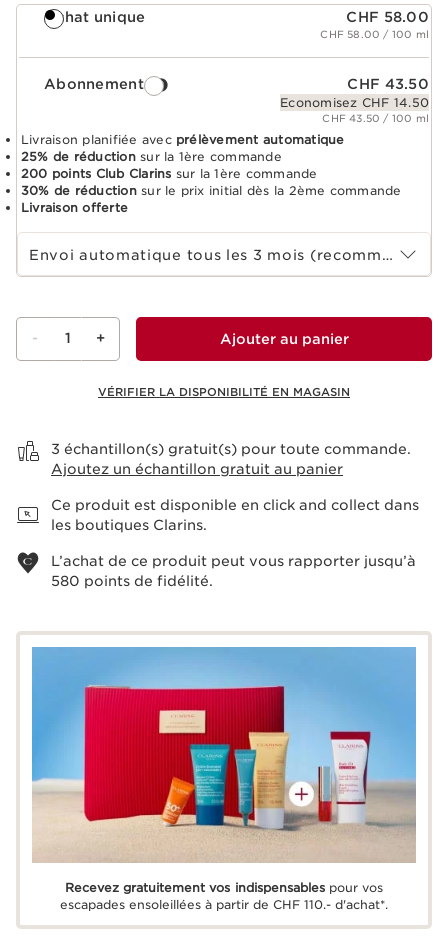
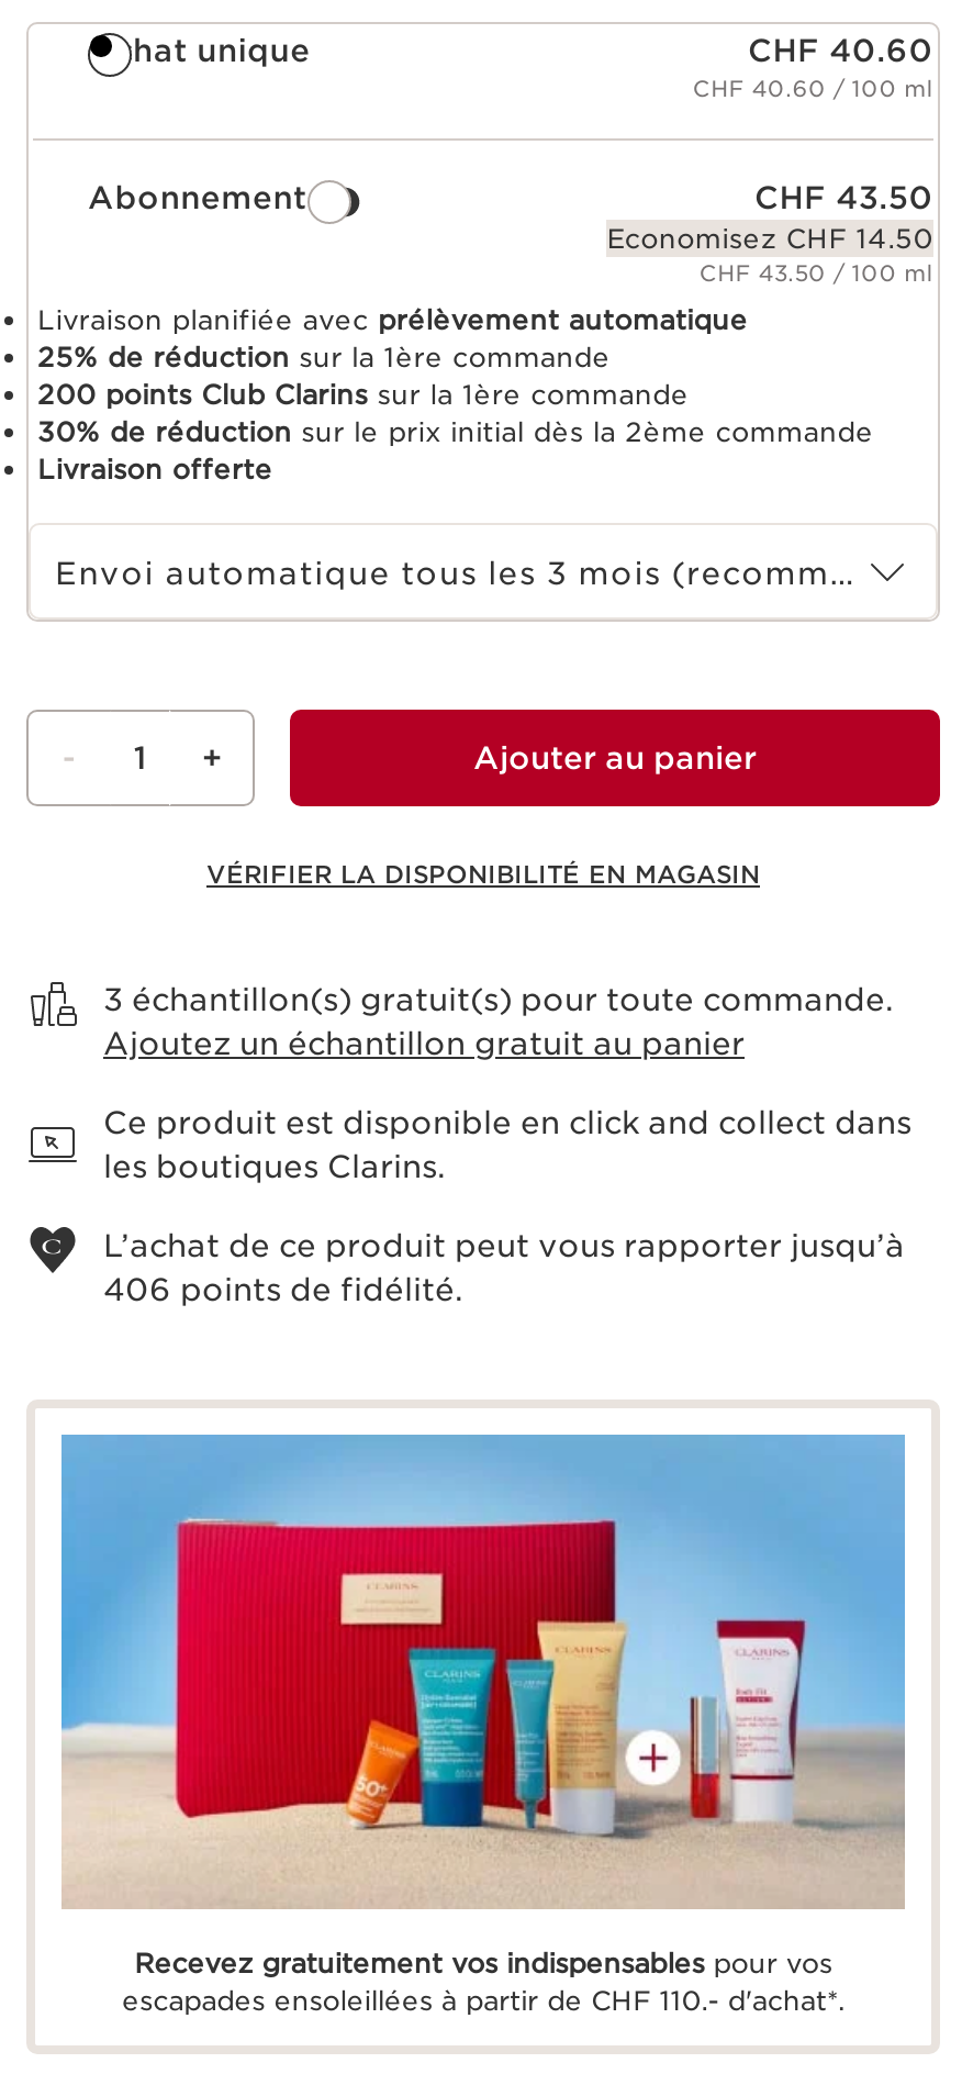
[346,8,429,24] CHF 58.00 -> [748,34,933,69] CHF 40.60
[320,27,429,39] CHF 58.00 / 100 ml -> [693,76,933,102] CHF 40.60 / 100 ml
[51,572,213,588] 580 points de fidélité. -> [103,1273,463,1308] 406 points de fidélité.

